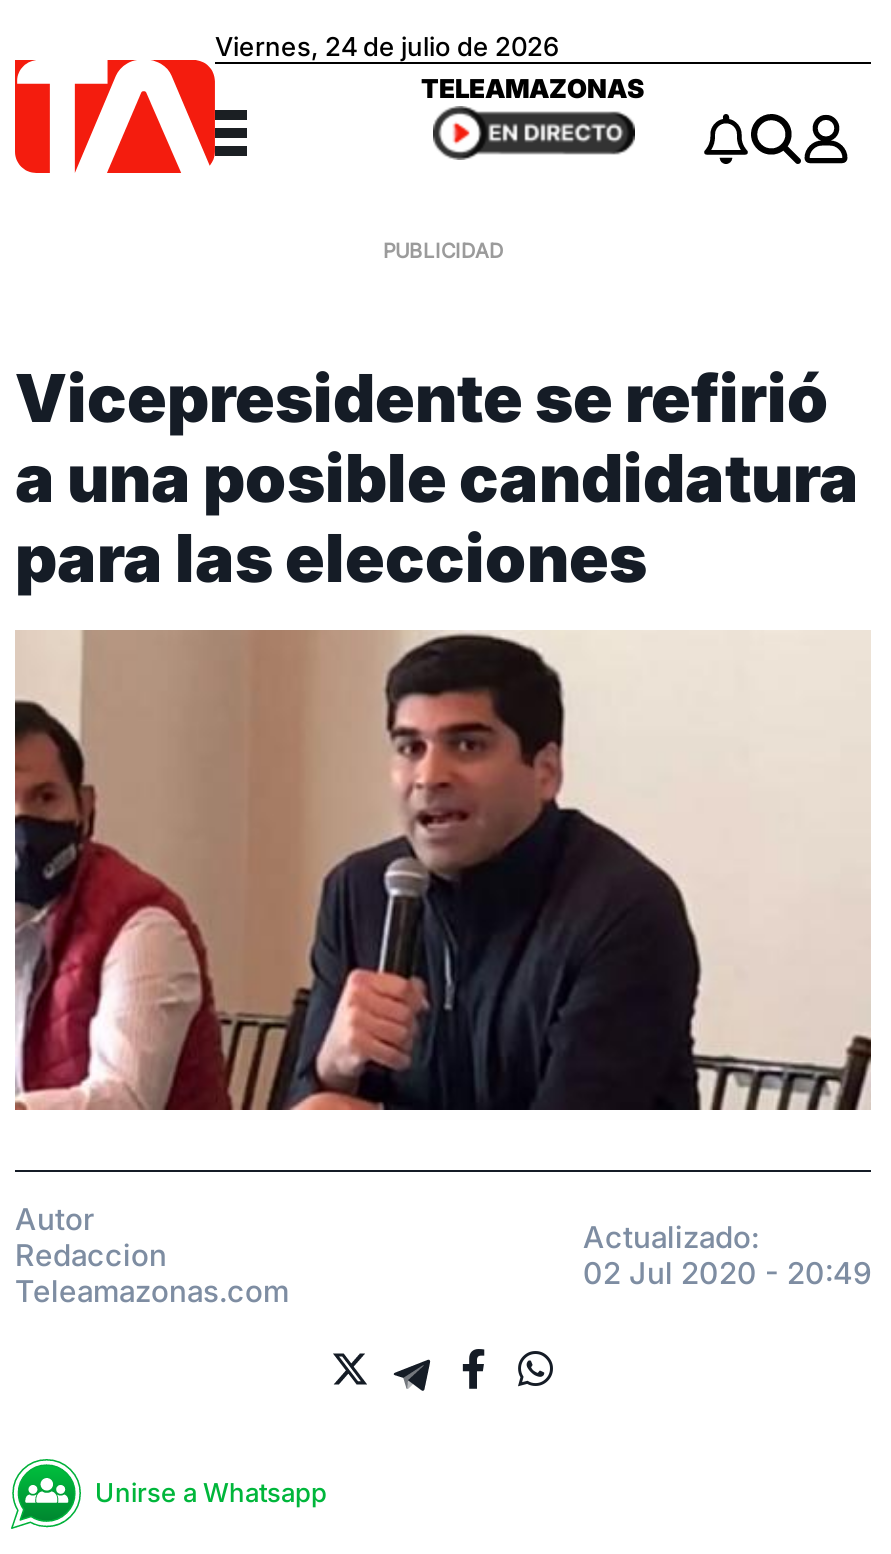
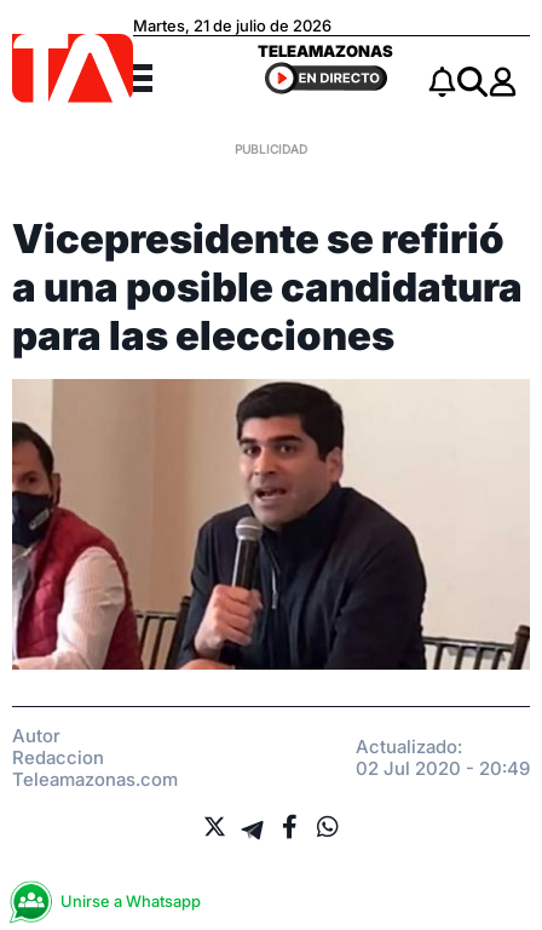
[215,31,559,63] Viernes, 24 de julio de 2026 -> [133,16,331,36] Martes, 21 de julio de 2026

